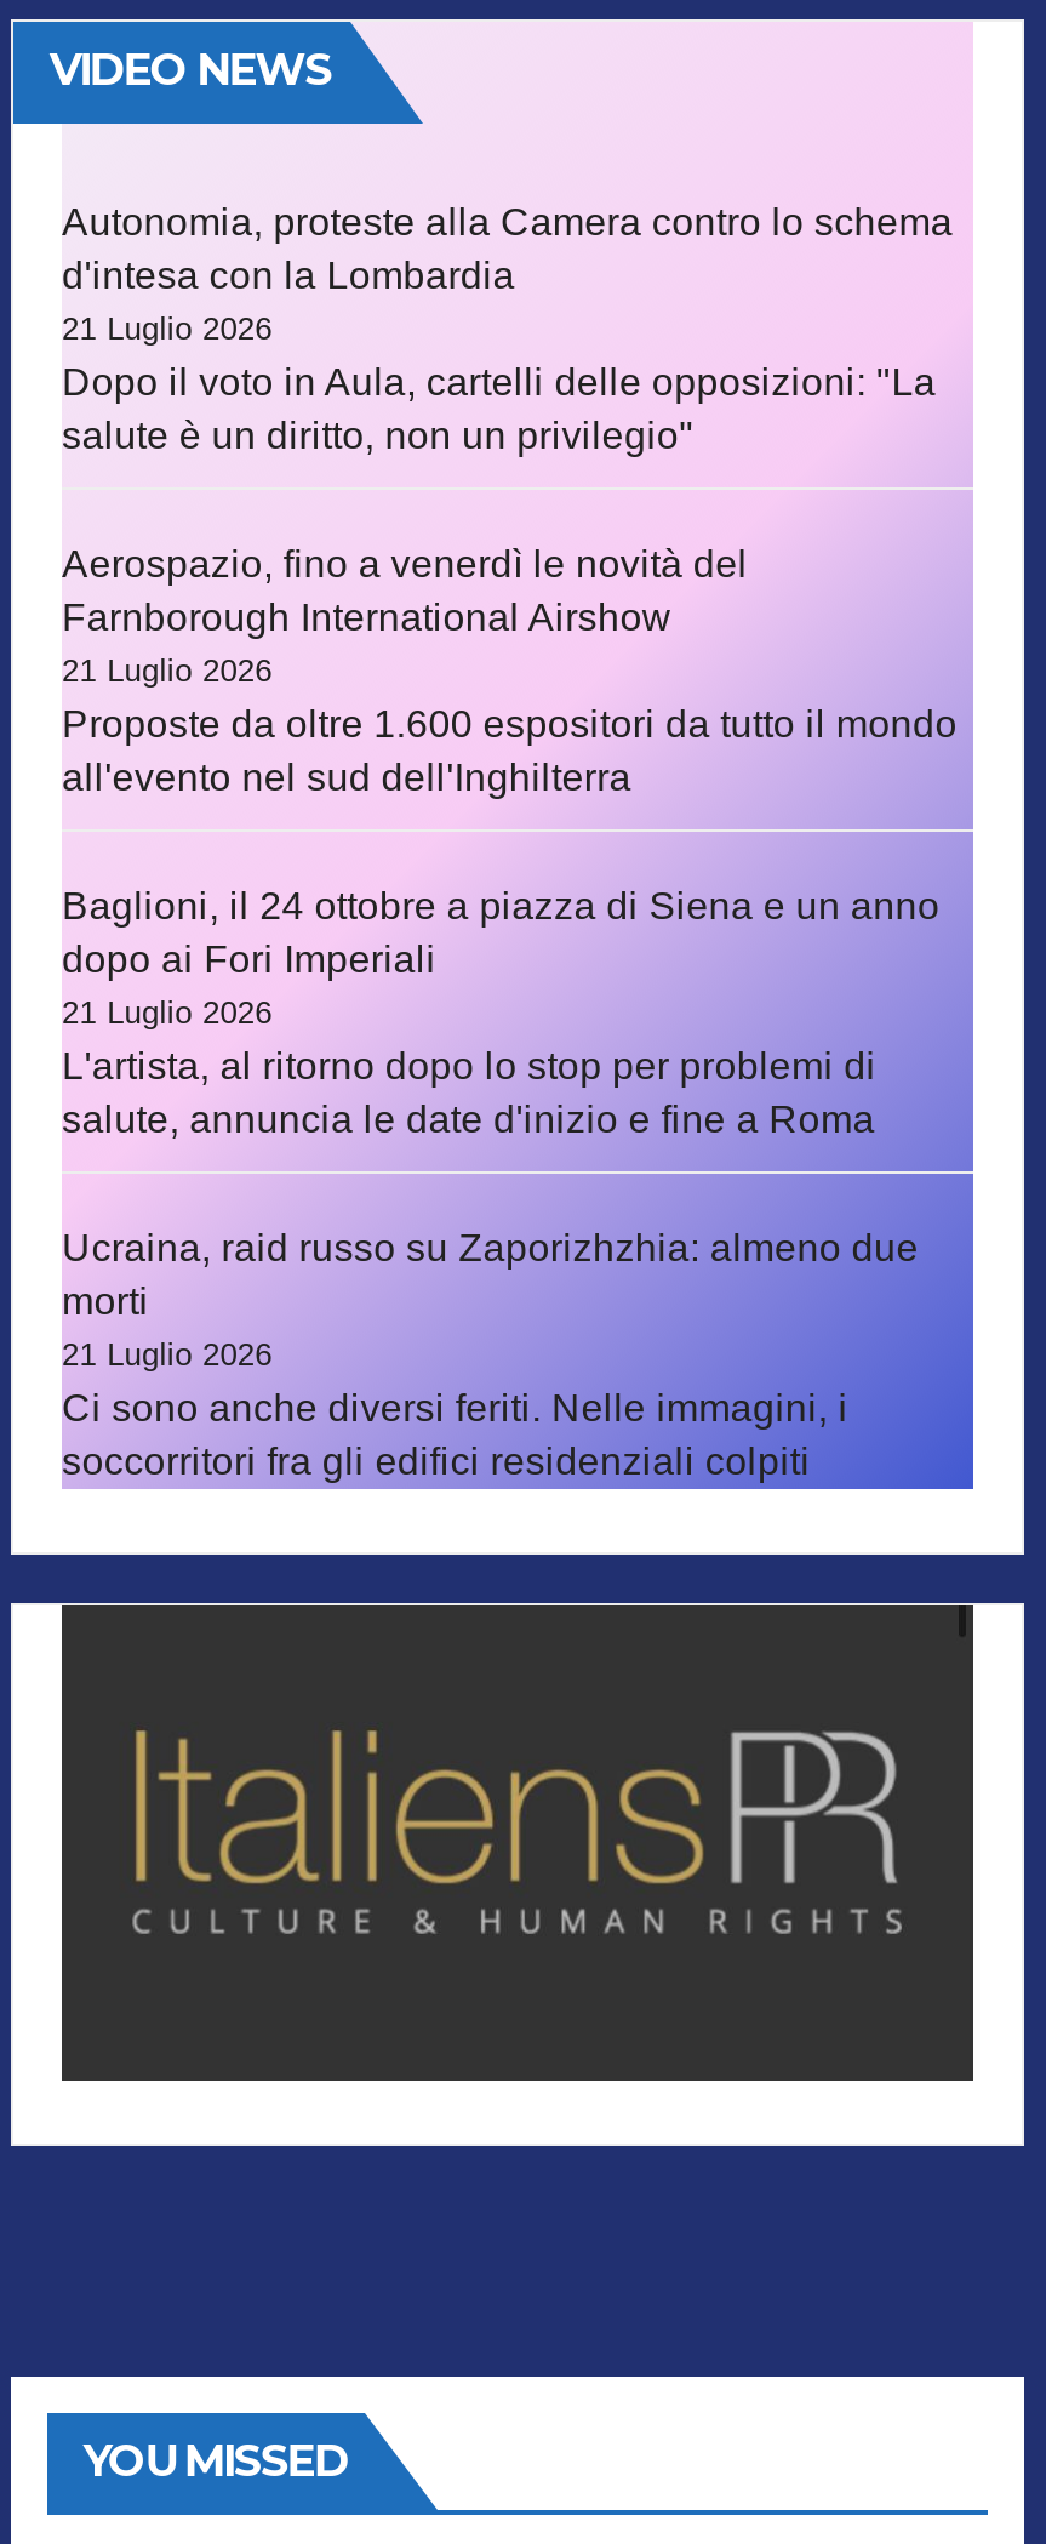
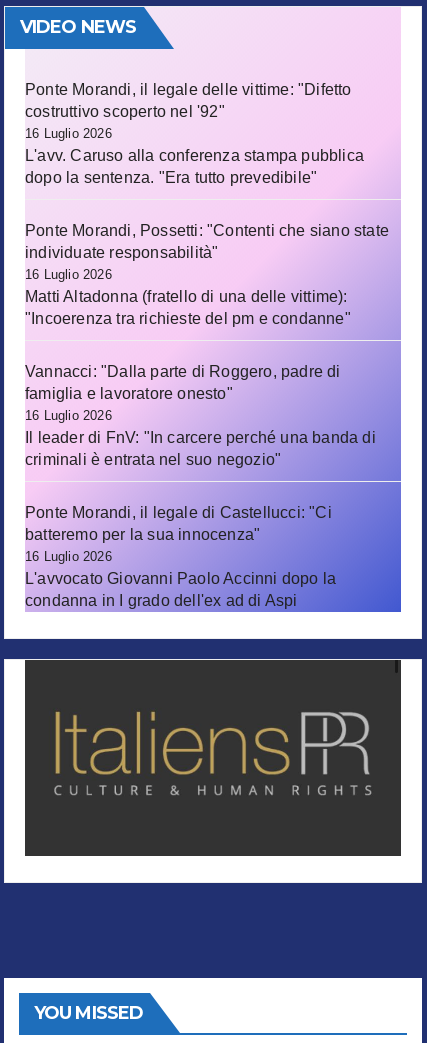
[62,200,953,455] Autonomia, proteste alla Camera contro lo schema | d'intesa con la Lombardia | 21 Luglio 2026 | Dopo il voto in Aula, cartelli delle opposizioni: "La | salute è un diritto, non un privilegio" -> [25,81,364,186] Ponte Morandi, il legale delle vittime: "Difetto | costruttivo scoperto nel '92" | 16 Luglio 2026 | L'avv. Caruso alla conferenza stampa pubblica | dopo la sentenza. "Era tutto prevedibile"
[62,542,957,797] Aerospazio, fino a venerdì le novità del | Farnborough International Airshow | 21 Luglio 2026 | Proposte da oltre 1.600 espositori da tutto il mondo | all'evento nel sud dell'Inghilterra -> [25,222,389,327] Ponte Morandi, Possetti: "Contenti che siano state | individuate responsabilità" | 16 Luglio 2026 | Matti Altadonna (fratello di una delle vittime): | "Incoerenza tra richieste del pm e condanne"
[62,884,940,1139] Baglioni, il 24 ottobre a piazza di Siena e un anno | dopo ai Fori Imperiali | 21 Luglio 2026 | L'artista, al ritorno dopo lo stop per problemi di | salute, annuncia le date d'inizio e fine a Roma -> [25,363,376,468] Vannacci: "Dalla parte di Roggero, padre di | famiglia e lavoratore onesto" | 16 Luglio 2026 | Il leader di FnV: "In carcere perché una banda di | criminali è entrata nel suo negozio"
[62,1226,918,1481] Ucraina, raid russo su Zaporizhzhia: almeno due | morti | 21 Luglio 2026 | Ci sono anche diversi feriti. Nelle immagini, i | soccorritori fra gli edifici residenziali colpiti -> [25,504,336,609] Ponte Morandi, il legale di Castellucci: "Ci | batteremo per la sua innocenza" | 16 Luglio 2026 | L'avvocato Giovanni Paolo Accinni dopo la | condanna in I grado dell'ex ad di Aspi

